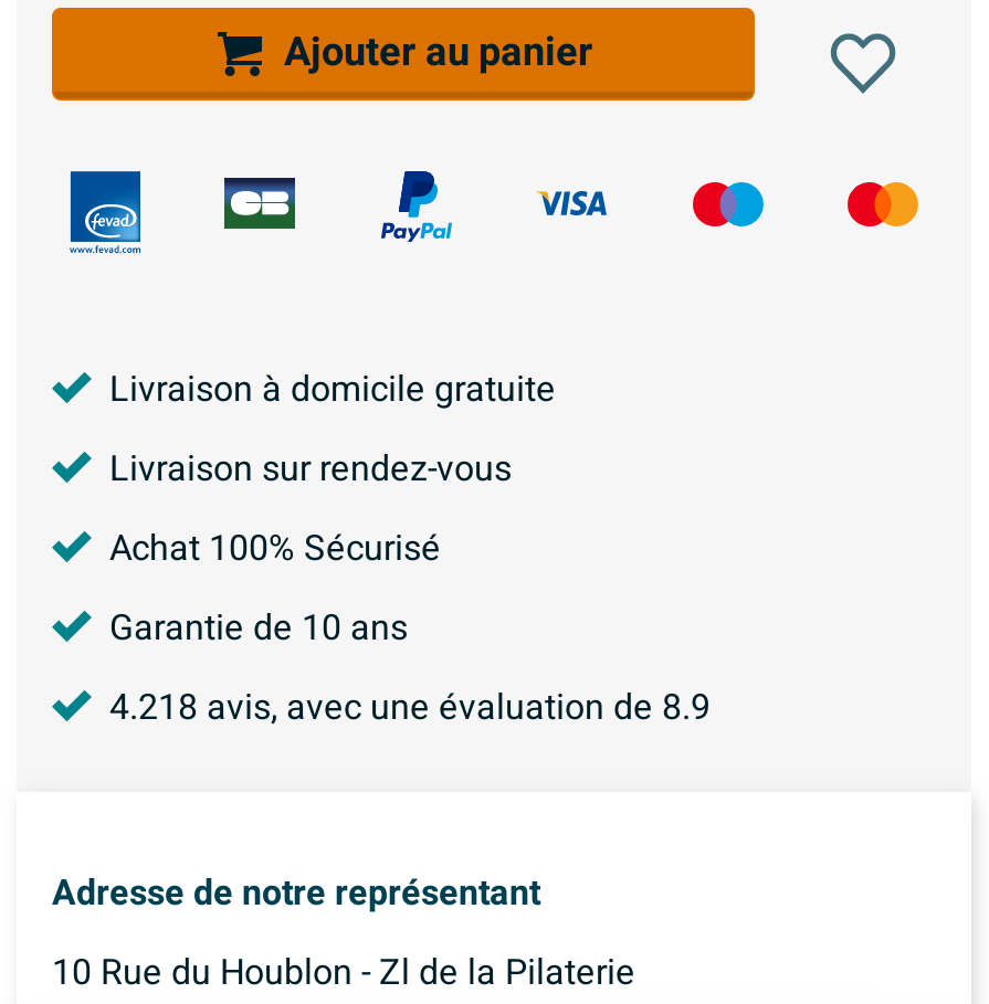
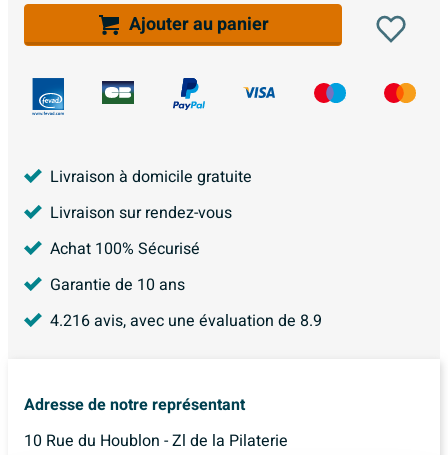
[109,681,711,734] 4.218 avis, avec une évaluation de 8.9 -> [50,309,322,333] 4.216 avis, avec une évaluation de 8.9

